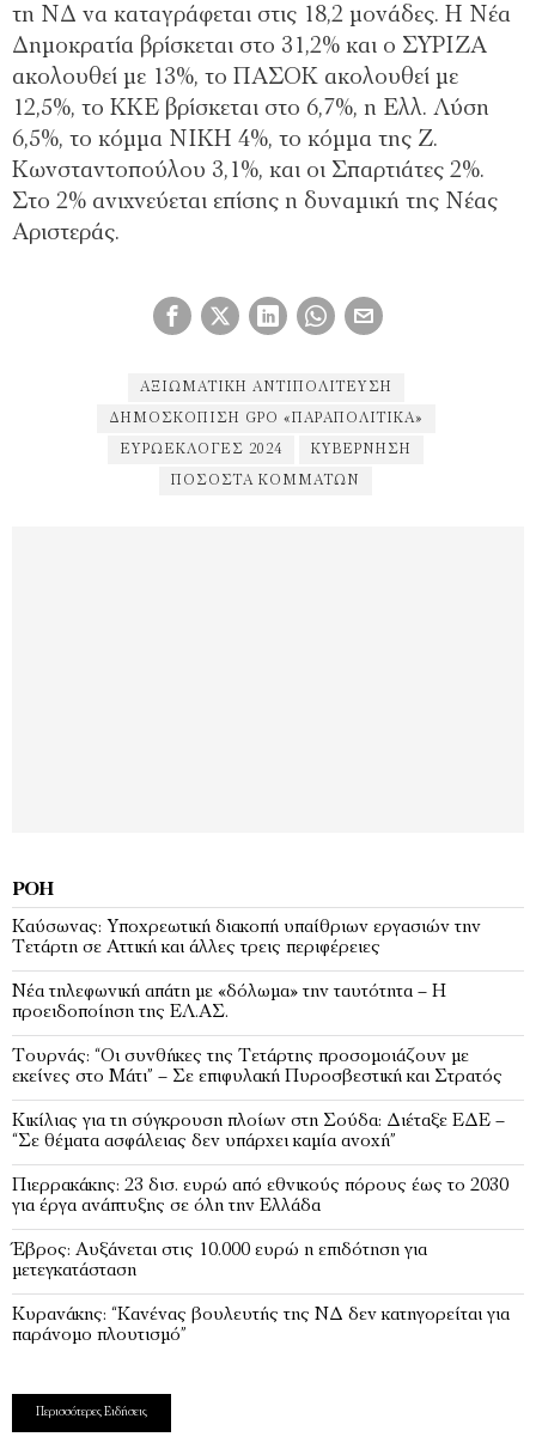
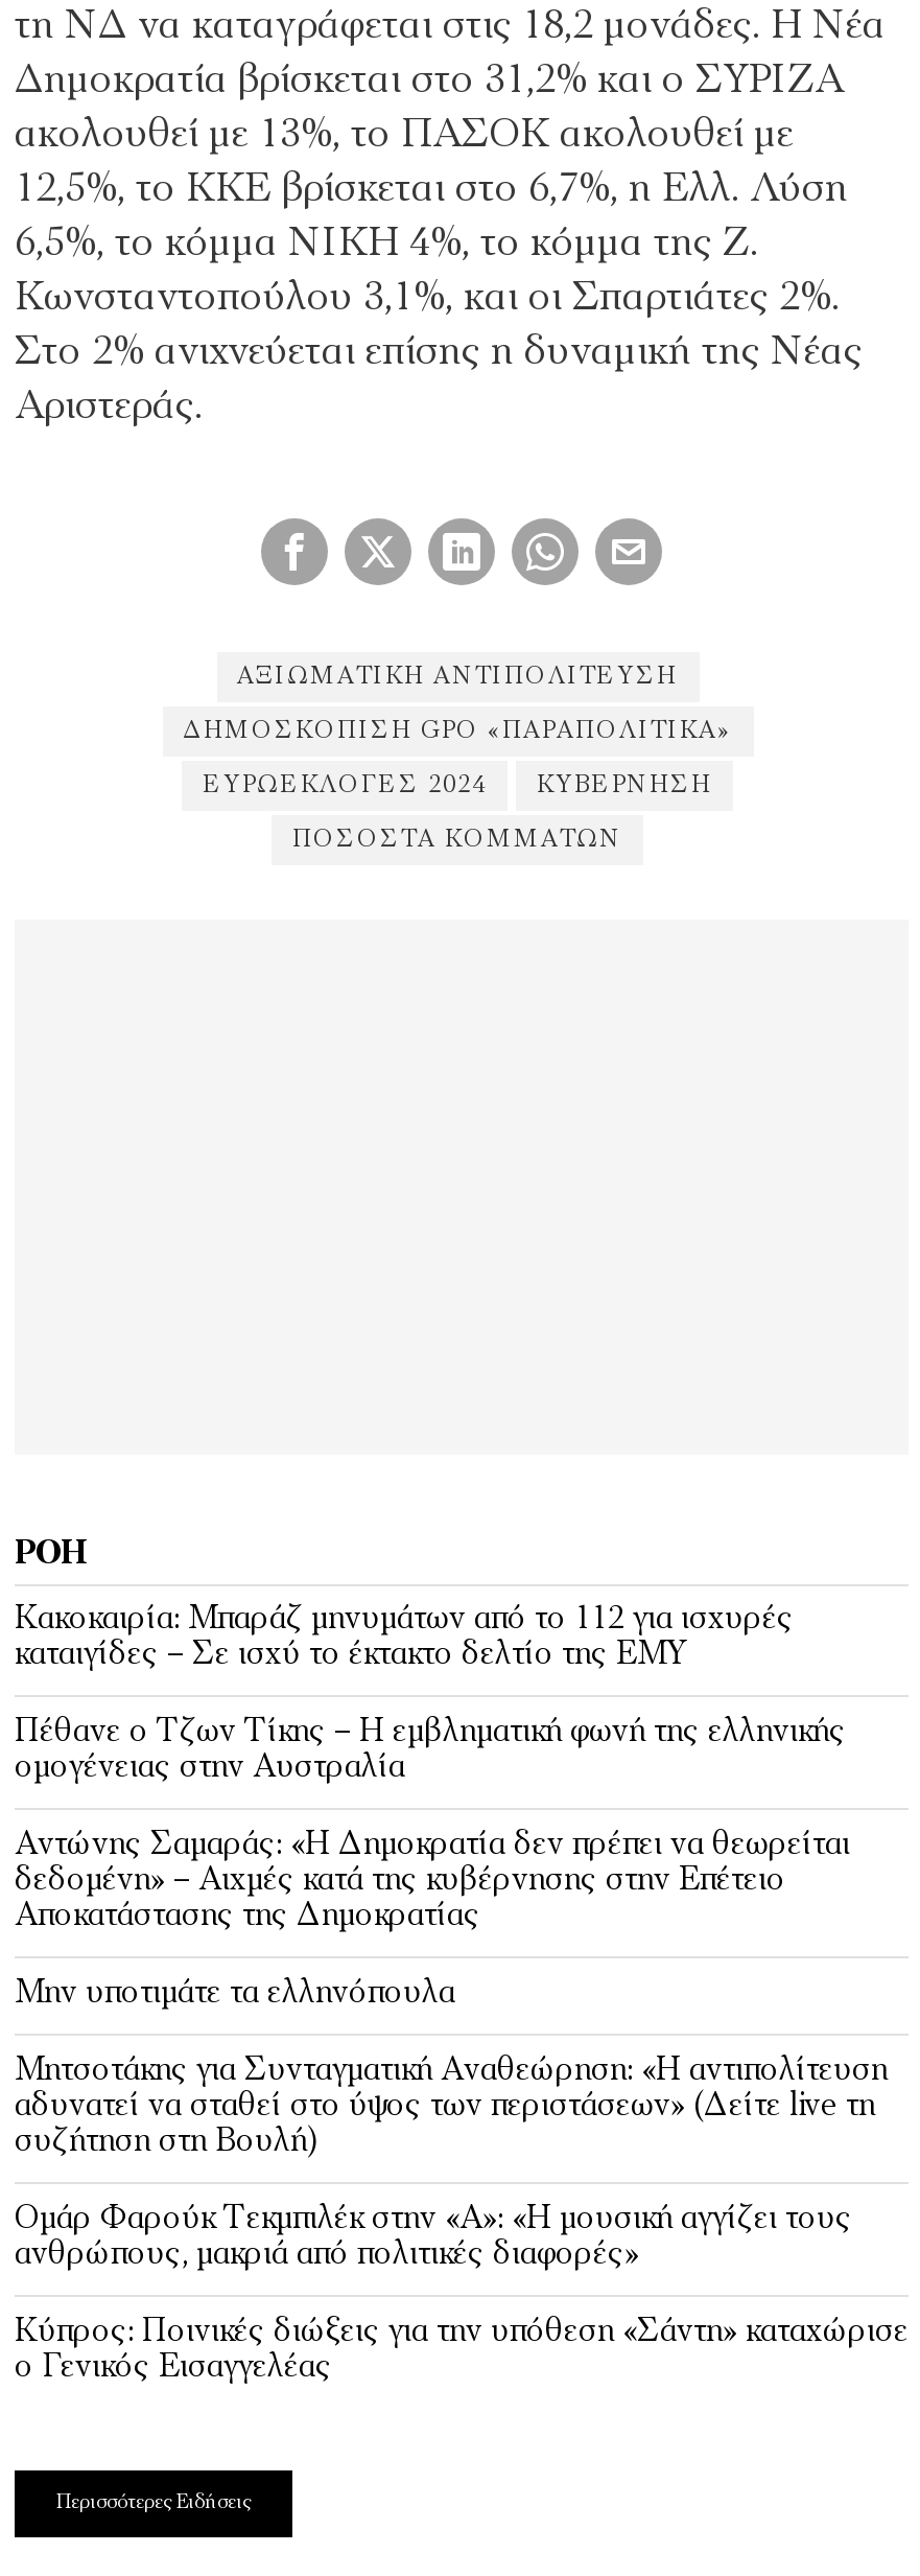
[12,918,481,957] Καύσωνας: Υποχρεωτική διακοπή υπαίθριων εργασιών την | Τετάρτη σε Αττική και άλλες τρεις περιφέρειες -> [15,1603,794,1672] Κακοκαιρία: Μπαράζ μηνυμάτων από το 112 για ισχυρές | καταιγίδες – Σε ισχύ το έκτακτο δελτίο της ΕΜΥ
[12,982,446,1022] Νέα τηλεφωνική απάτη με «δόλωμα» την ταυτότητα – Η | προειδοποίηση της ΕΛ.ΑΣ. -> [15,1716,846,1785] Πέθανε ο Τζων Τίκης – Η εμβληματική φωνή της ελληνικής | ομογένειας στην Αυστραλία
[12,1047,502,1087] Τουρνάς: “Οι συνθήκες της Τετάρτης προσομοιάζουν με | εκείνες στο Μάτι” – Σε επιφυλακή Πυροσβεστική και Στρατός -> [15,1829,850,1934] Αντώνης Σαμαράς: «Η Δημοκρατία δεν πρέπει να θεωρείται | δεδομένη» – Αιχμές κατά της κυβέρνησης στην Επέτειο | Αποκατάστασης της Δημοκρατίας
[12,1112,505,1151] Κικίλιας για τη σύγκρουση πλοίων στη Σούδα: Διέταξε ΕΔΕ – | “Σε θέματα ασφάλειας δεν υπάρχει καμία ανοχή” -> [15,1977,455,2011] Μην υποτιμάτε τα ελληνόπουλα
[12,1176,508,1216] Πιερρακάκης: 23 δισ. ευρώ από εθνικούς πόρους έως το 2030 | για έργα ανάπτυξης σε όλη την Ελλάδα -> [15,2055,888,2159] Μητσοτάκης για Συνταγματική Αναθεώρηση: «Η αντιπολίτευση | αδυνατεί να σταθεί στο ύψος των περιστάσεων» (Δείτε live τη | συζήτηση στη Βουλή)
[12,1241,427,1280] Έβρος: Αυξάνεται στις 10.000 ευρώ η επιδότηση για | μετεγκατάσταση -> [15,2203,852,2272] Oμάρ Φαρούκ Τεκμπιλέκ στην «Α»: «Η μουσική αγγίζει τους | ανθρώπους, μακριά από πολιτικές διαφορές»
[12,1306,510,1345] Κυρανάκης: “Κανένας βουλευτής της ΝΔ δεν κατηγορείται για | παράνομο πλουτισμό” -> [15,2316,909,2385] Κύπρος: Ποινικές διώξεις για την υπόθεση «Σάντη» καταχώρισε | ο Γενικός Εισαγγελέας

